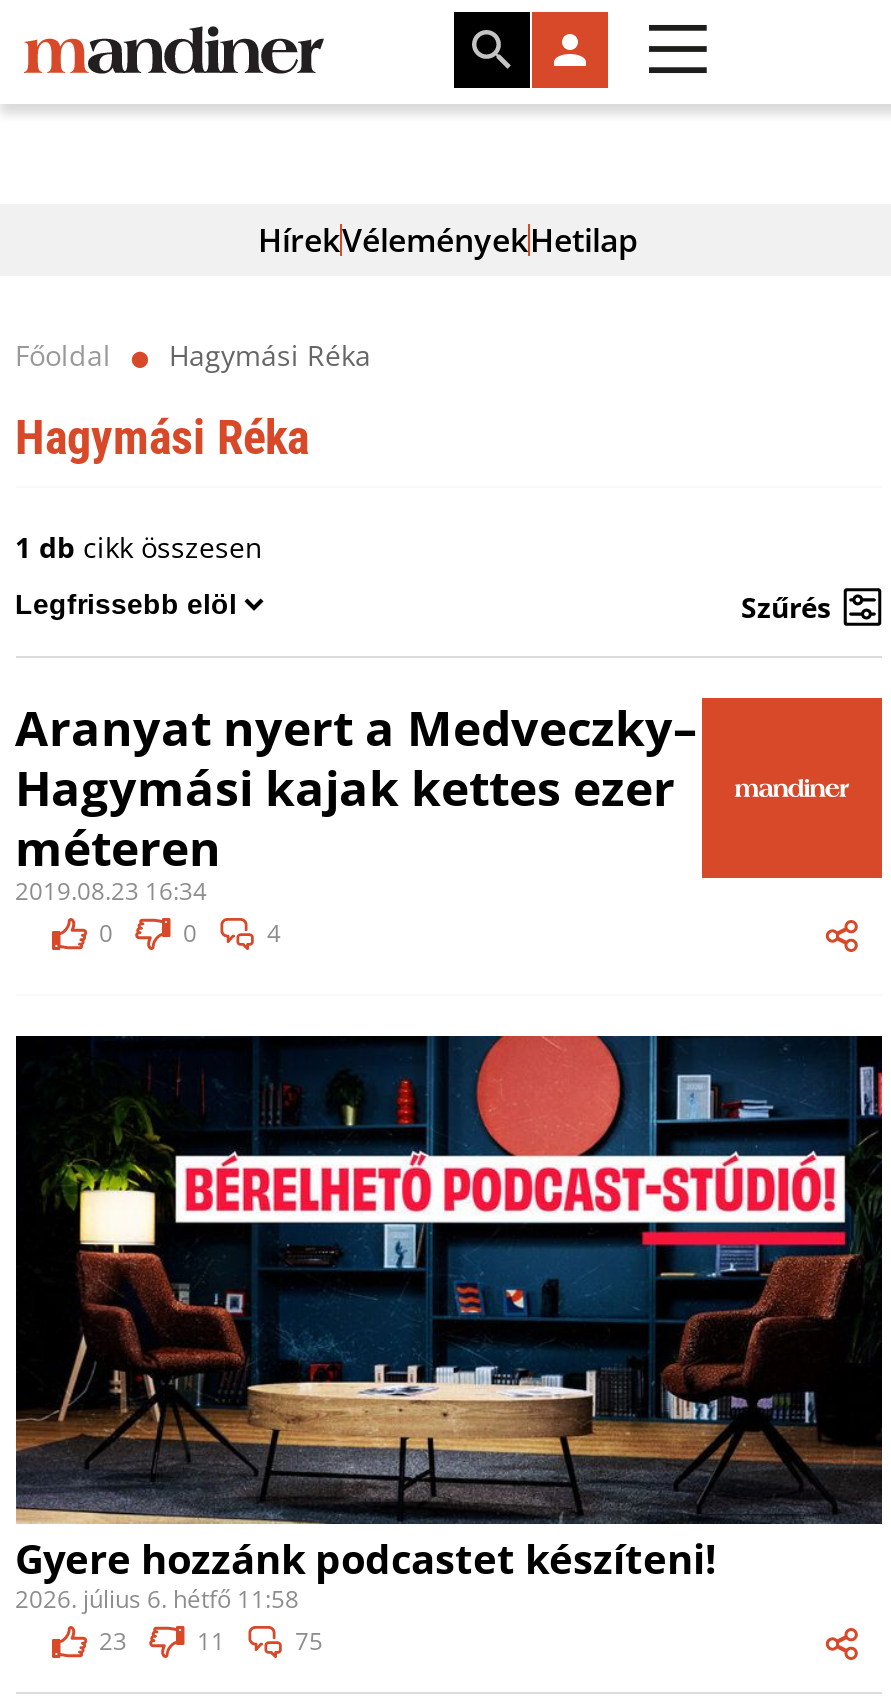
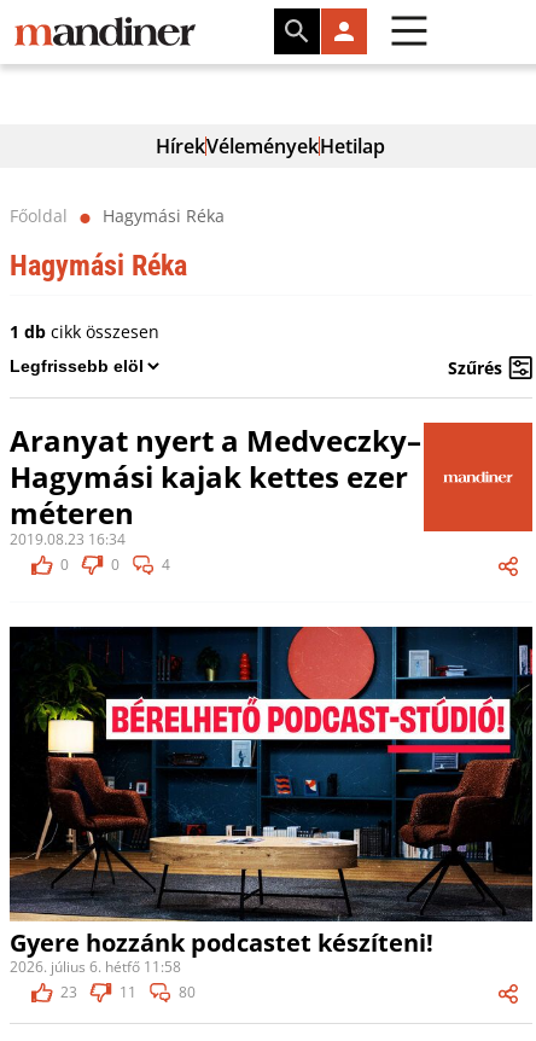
[295,1623,323,1657] 75 -> [178,981,195,1002] 80

